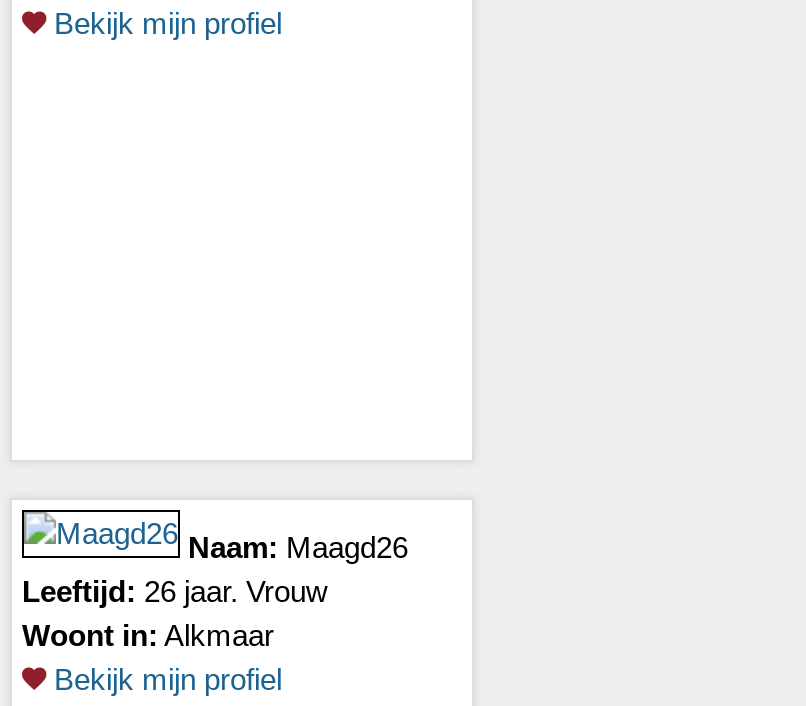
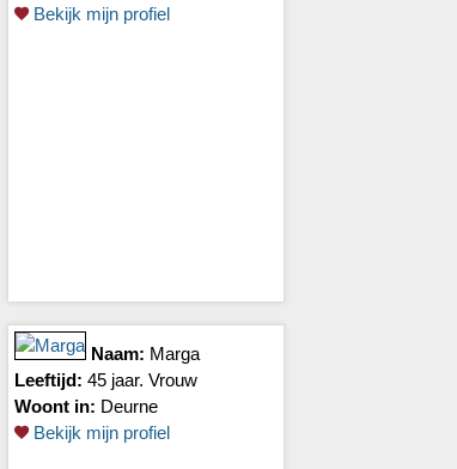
[188,530,408,564] Naam: Maagd26 -> [91,343,200,364] Naam: Marga
[22,574,328,608] Leeftijd: 26 jaar. Vrouw -> [14,370,197,390] Leeftijd: 45 jaar. Vrouw
[22,618,274,652] Woont in: Alkmaar -> [14,396,158,416] Woont in: Deurne

